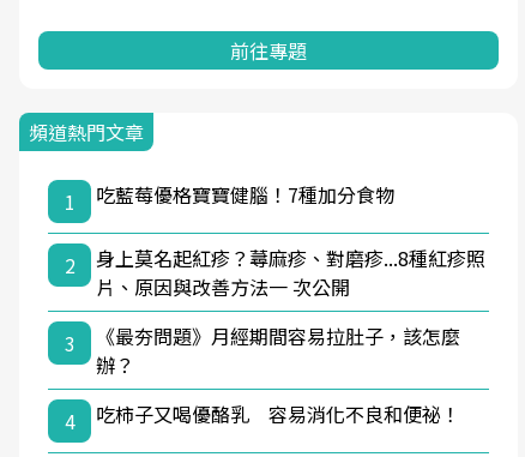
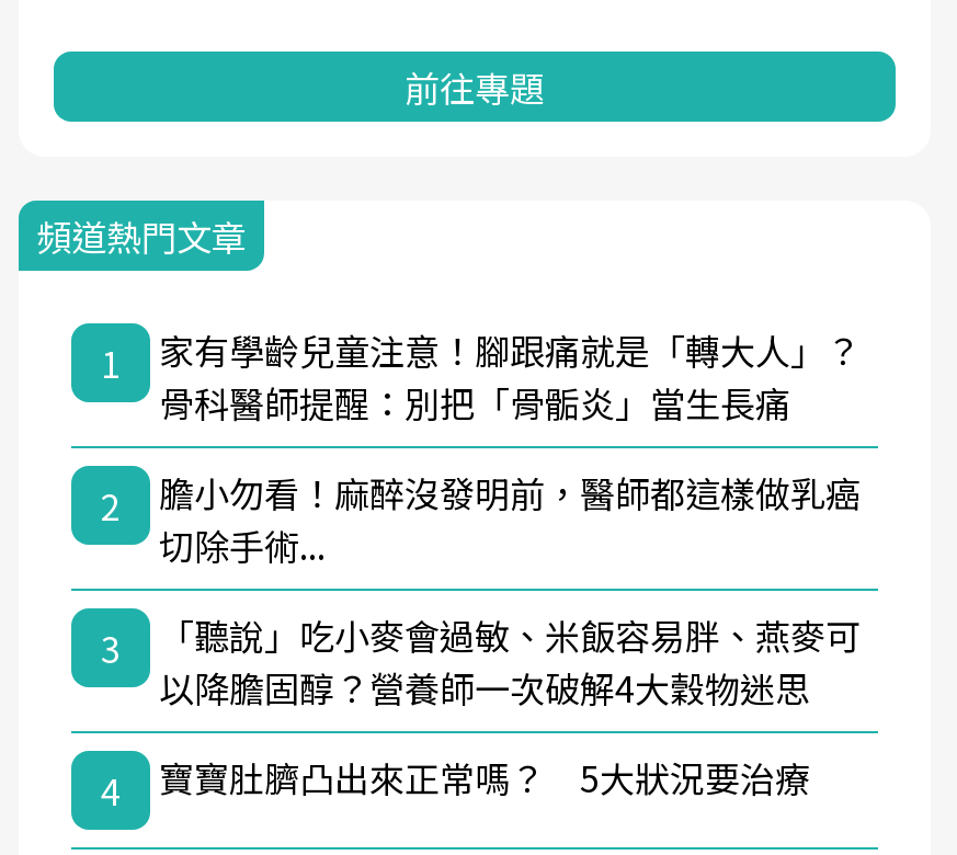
[96,180,394,208] 吃藍莓優格寶寶健腦！7種加分食物 -> [159,323,861,428] 家有學齡兒童注意！腳跟痛就是「轉大人」？ | 骨科醫師提醒：別把「骨骺炎」當生長痛
[96,243,485,301] 身上莫名起紅疹？蕁麻疹、對磨疹...8種紅疹照 | 片、原因與改善方法一 次公開 -> [159,465,861,570] 膽小勿看！麻醉沒發明前，醫師都這樣做乳癌 | 切除手術...
[96,321,460,379] 《最夯問題》月經期間容易拉肚子，該怎麼 | 辦？ -> [159,608,861,713] 「聽說」吃小麥會過敏、米飯容易胖、燕麥可 | 以降膽固醇？營養師一次破解4大穀物迷思
[96,399,460,428] 吃柿子又喝優酪乳 容易消化不良和便祕！ -> [159,750,810,803] 寶寶肚臍凸出來正常嗎？ 5大狀況要治療

